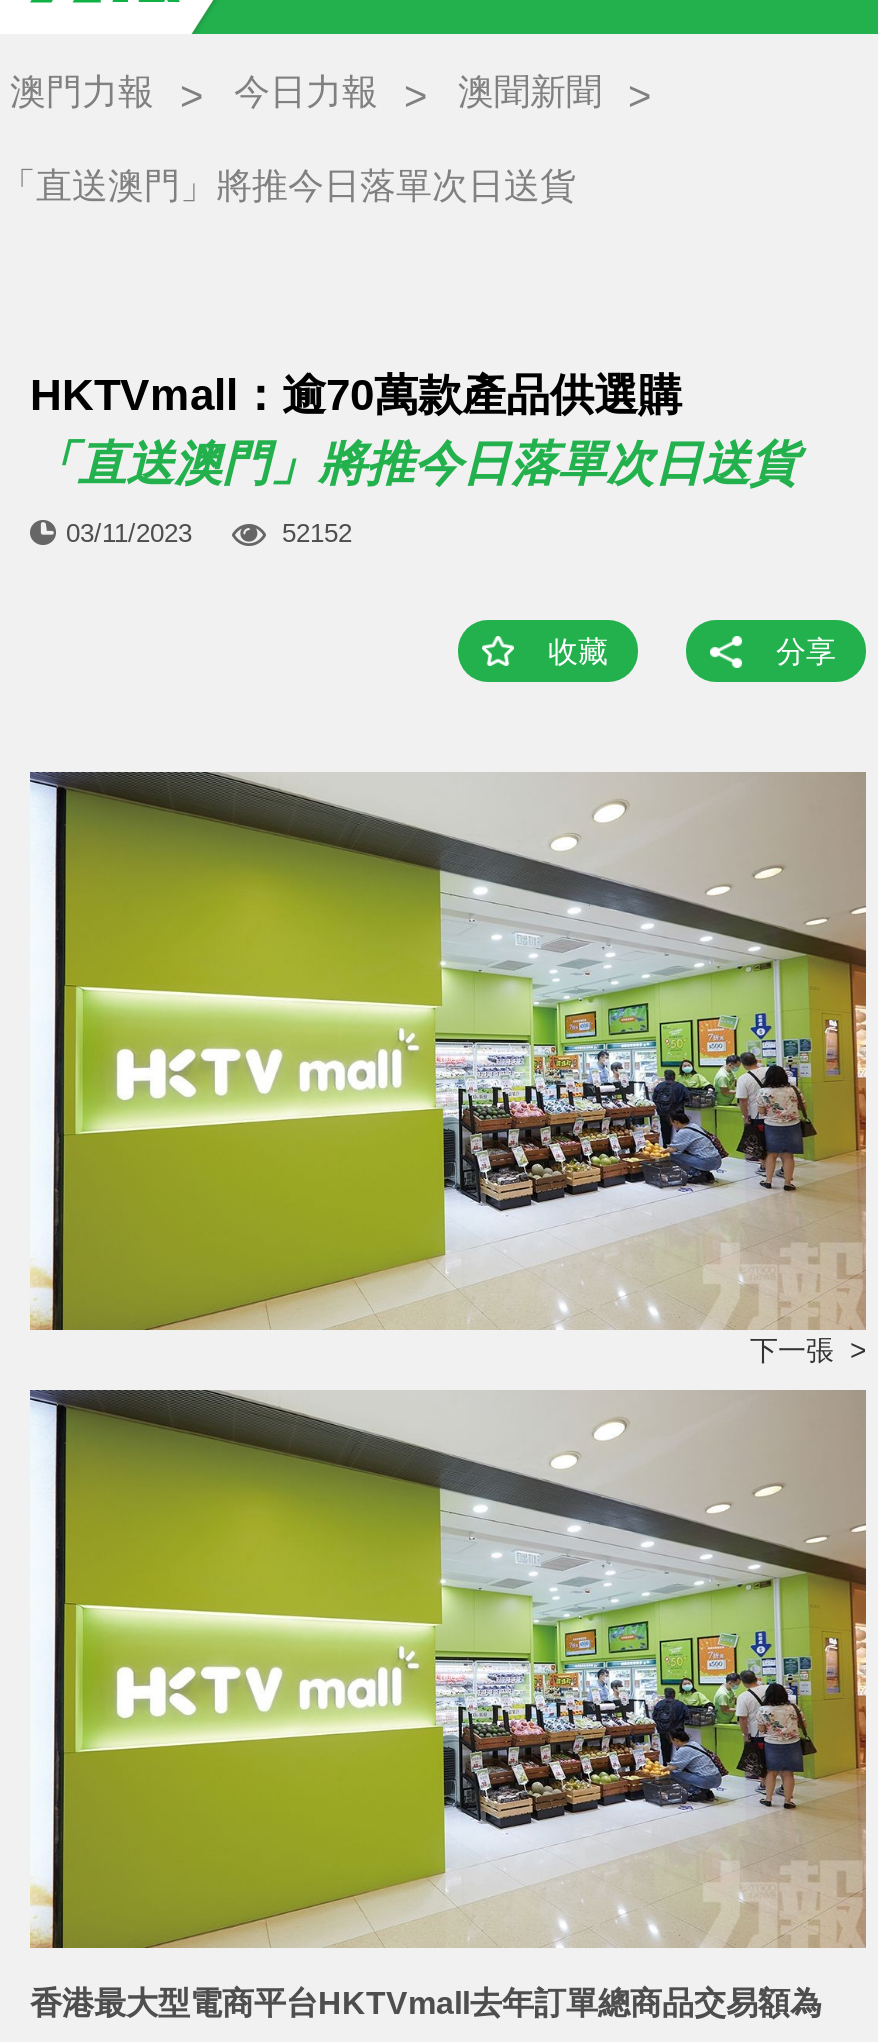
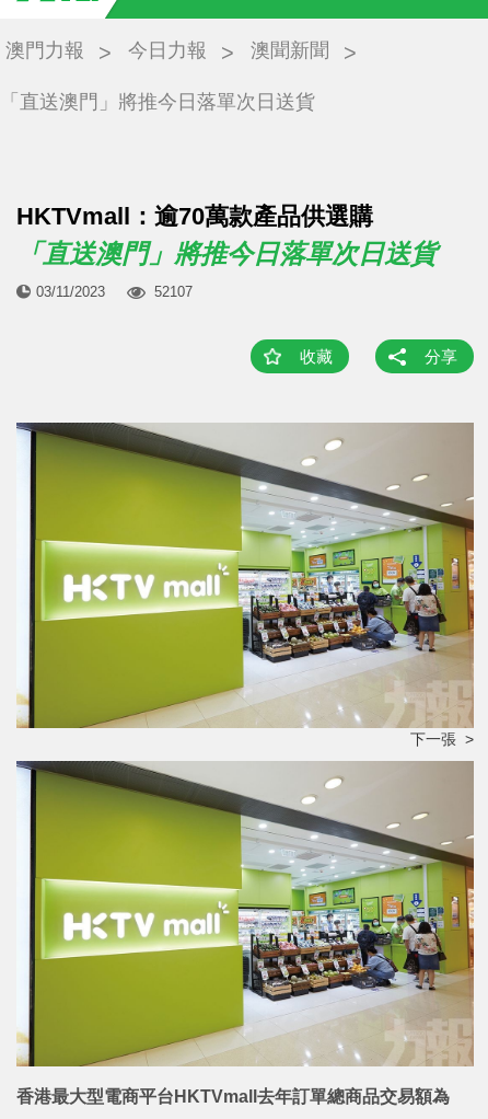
[282,518,352,548] 52152 -> [154,284,193,300] 52107

